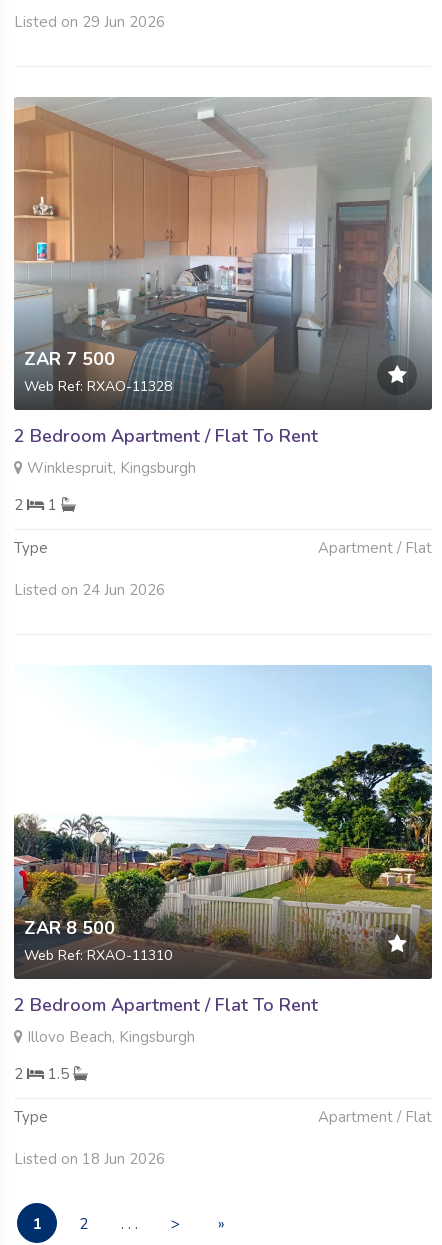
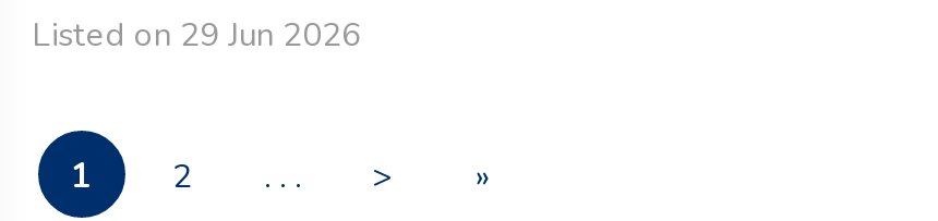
[13,97,433,600] [image] | ZAR 7 500 | Web Ref: RXAO-11328 | 2 Bedroom Apartment / Flat To Rent | Winklespruit, Kingsburgh | 2 | 1 | Type | Apartment / Flat | Listed on 24 Jun 2026 -> none
[13,664,433,1168] [image] | ZAR 8 500 | Web Ref: RXAO-11310 | 2 Bedroom Apartment / Flat To Rent | Illovo Beach, Kingsburgh | 2 | 1.5 | Type | Apartment / Flat | Listed on 18 Jun 2026 -> none

